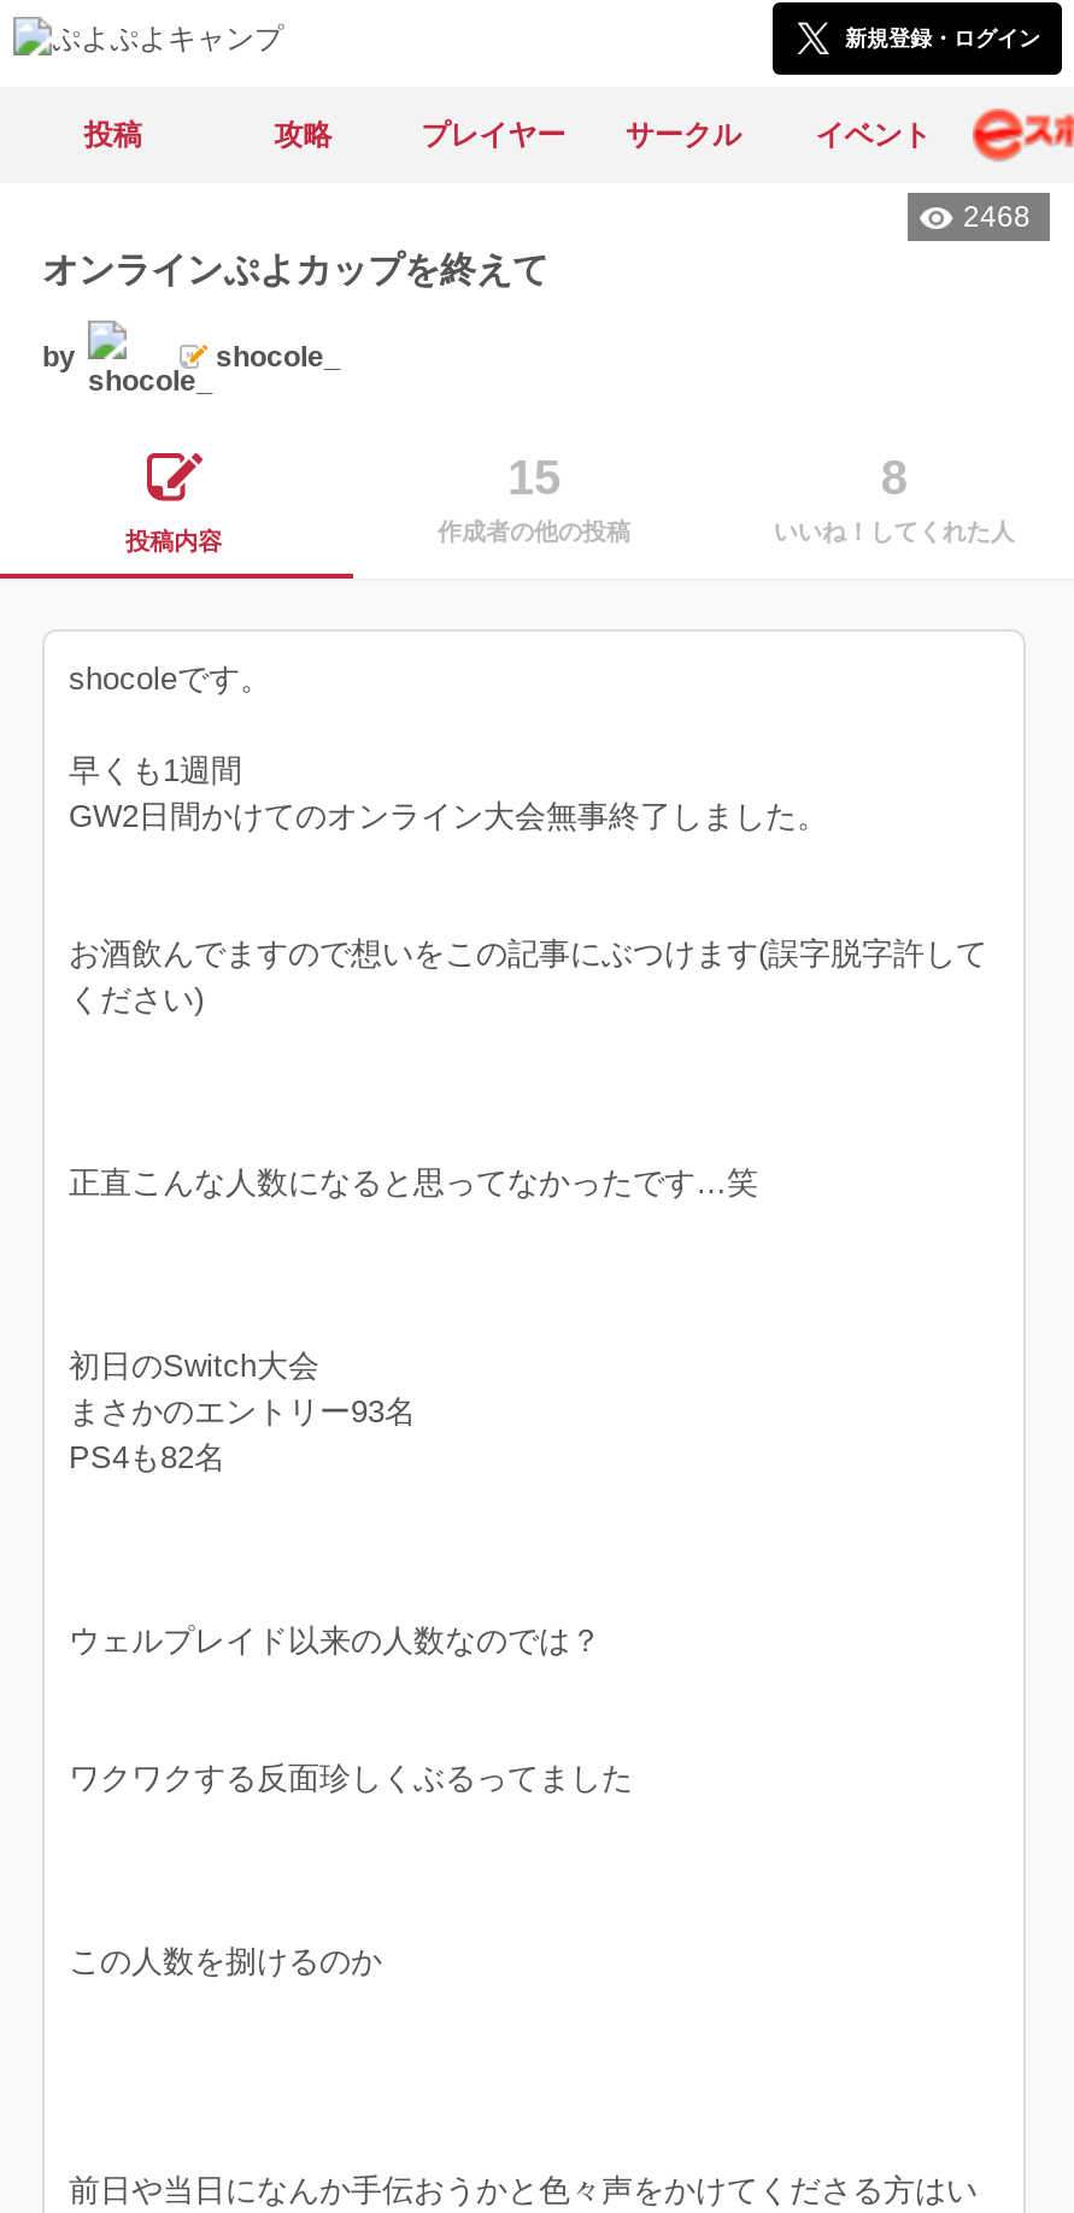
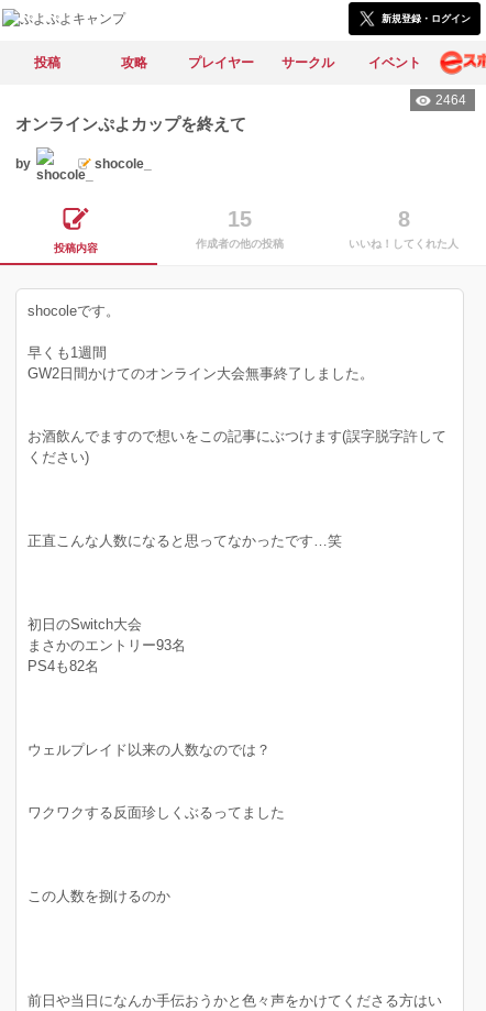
[963,200,1031,234] 2468 -> [435,92,466,108] 2464

